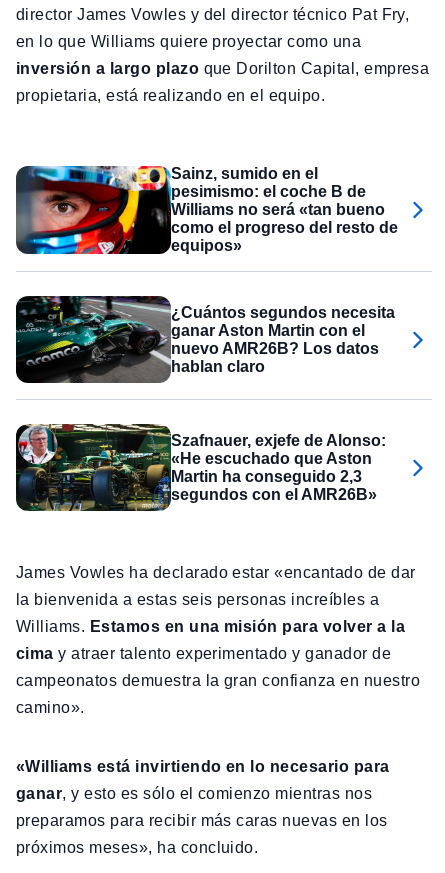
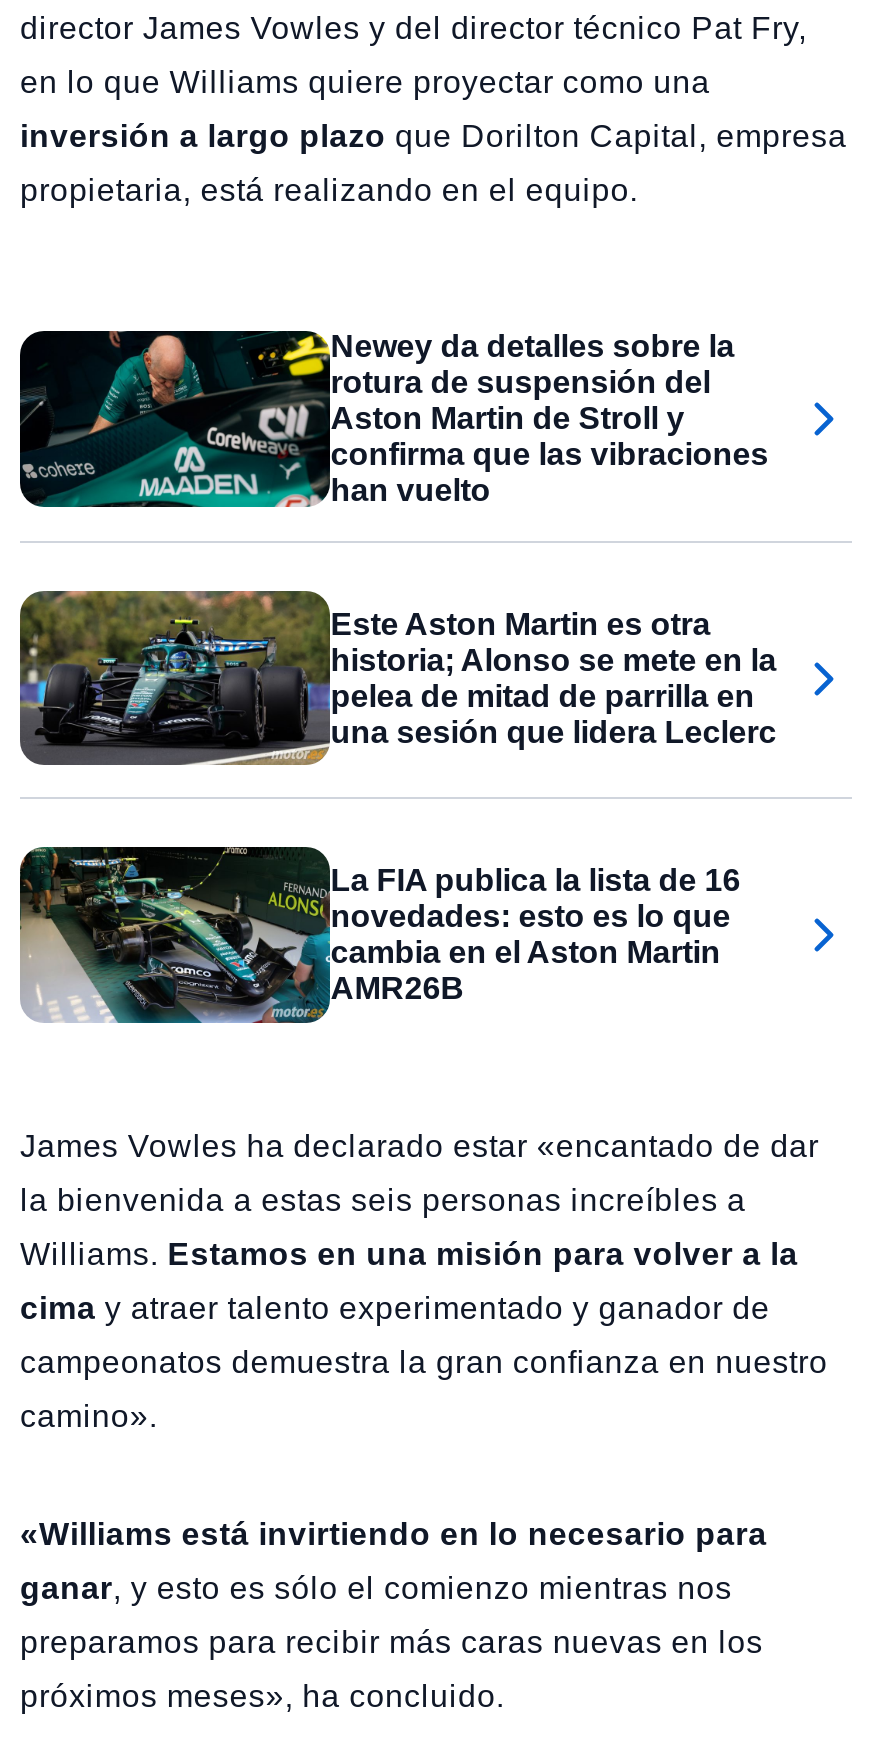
[15,165,398,255] [image] | Sainz, sumido en el | pesimismo: el coche B de | Williams no será «tan bueno | como el progreso del resto de | equipos» -> [20,329,768,509] [image] | Newey da detalles sobre la | rotura de suspensión del | Aston Martin de Stroll y | confirma que las vibraciones | han vuelto
[15,295,395,383] [image] | ¿Cuántos segundos necesita | ganar Aston Martin con el | nuevo AMR26B? Los datos | hablan claro -> [18,589,776,767] [image] | Este Aston Martin es otra | historia; Alonso se mete en la | pelea de mitad de parrilla en | una sesión que lidera Leclerc
[15,423,386,512] [image] | Szafnauer, exjefe de Alonso: | «He escuchado que Aston | Martin ha conseguido 2,3 | segundos con el AMR26B» -> [18,845,740,1025] [image] | La FIA publica la lista de 16 | novedades: esto es lo que | cambia en el Aston Martin | AMR26B

